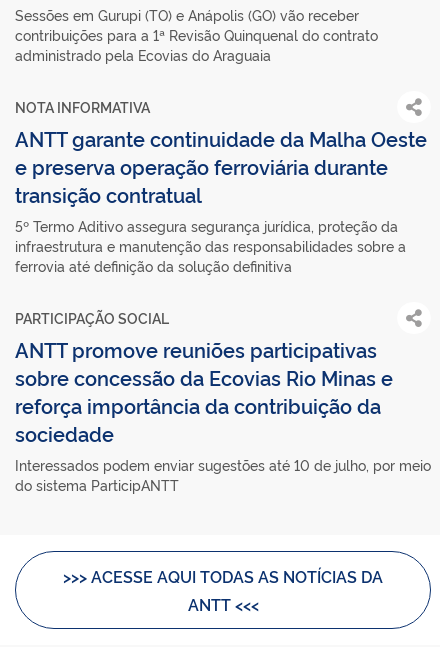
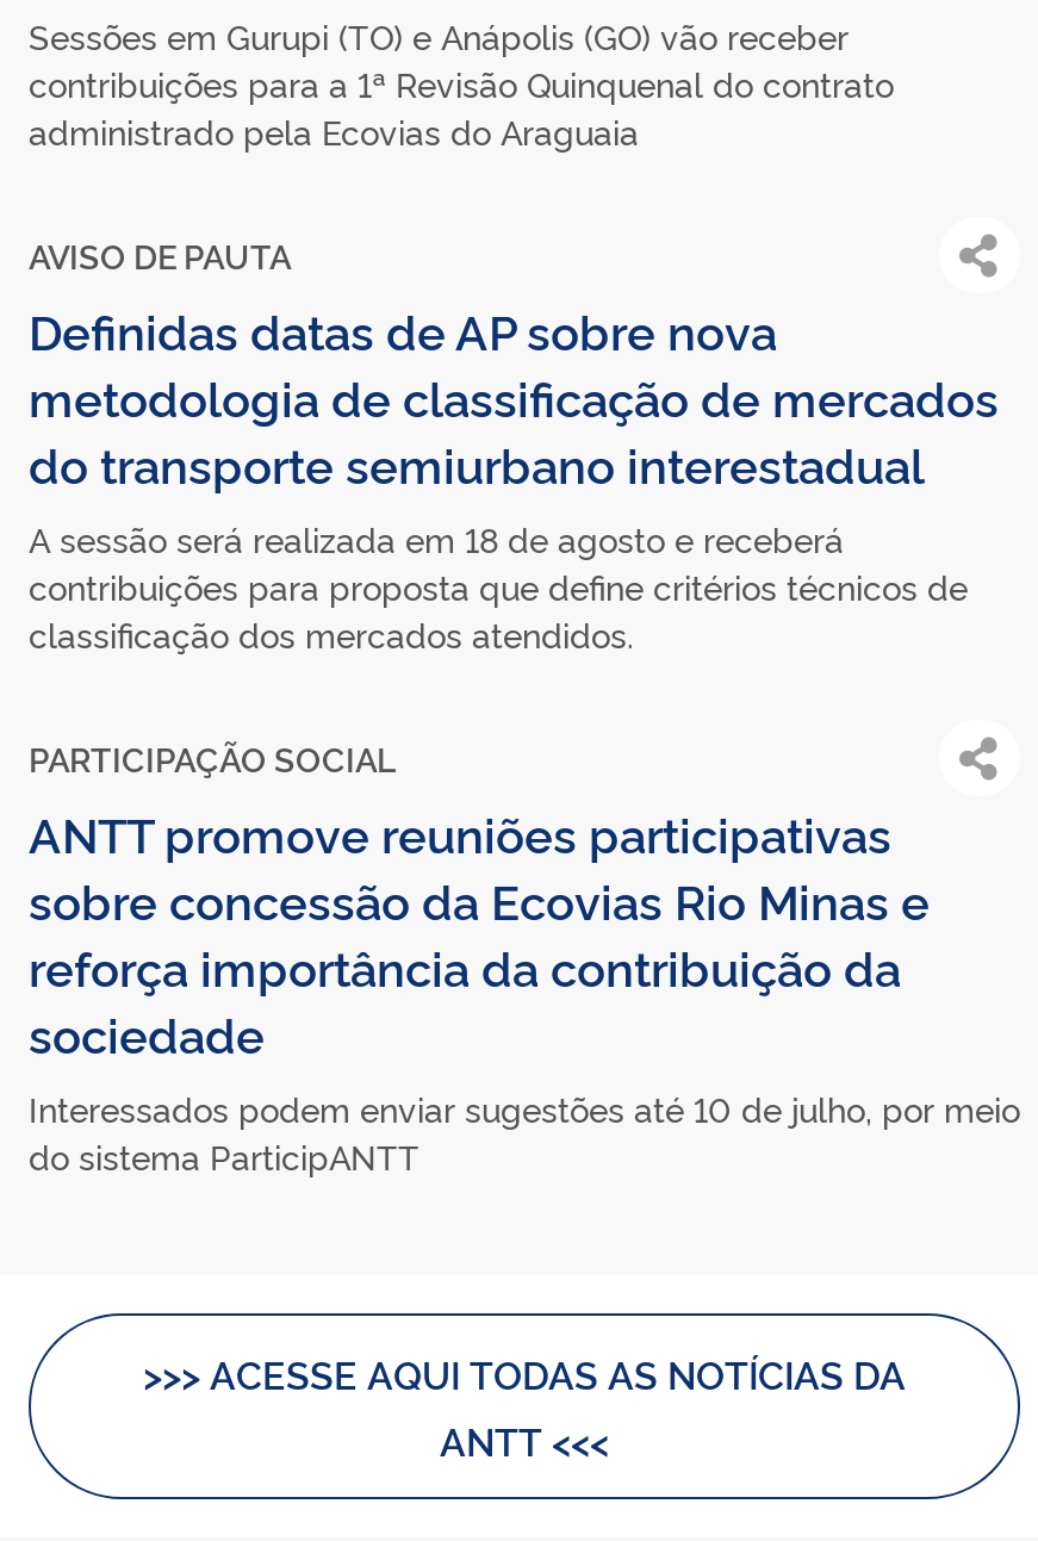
[15,97,427,275] NOTA INFORMATIVA | ANTT garante continuidade da Malha Oeste | e preserva operação ferroviária durante | transição contratual | 5º Termo Aditivo assegura segurança jurídica, proteção da | infraestrutura e manutenção das responsabilidades sobre a | ferrovia até definição da solução definitiva -> [29,230,999,655] AVISO DE PAUTA | Definidas datas de AP sobre nova | metodologia de classificação de mercados | do transporte semiurbano interestadual | A sessão será realizada em 18 de agosto e receberá | contribuições para proposta que define critérios técnicos de | classificação dos mercados atendidos.

